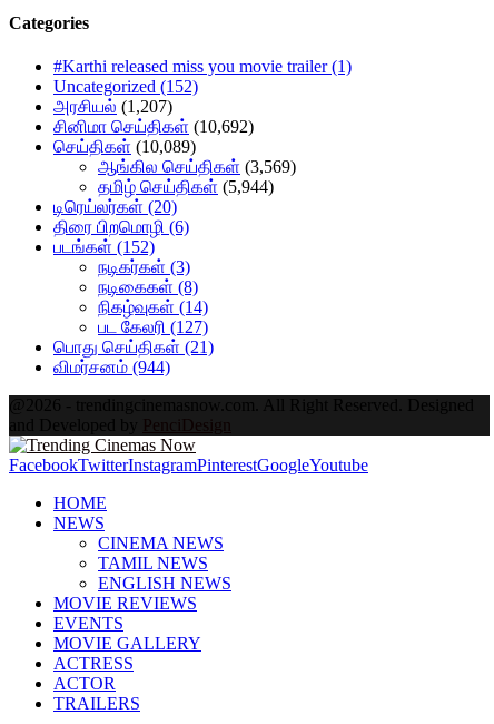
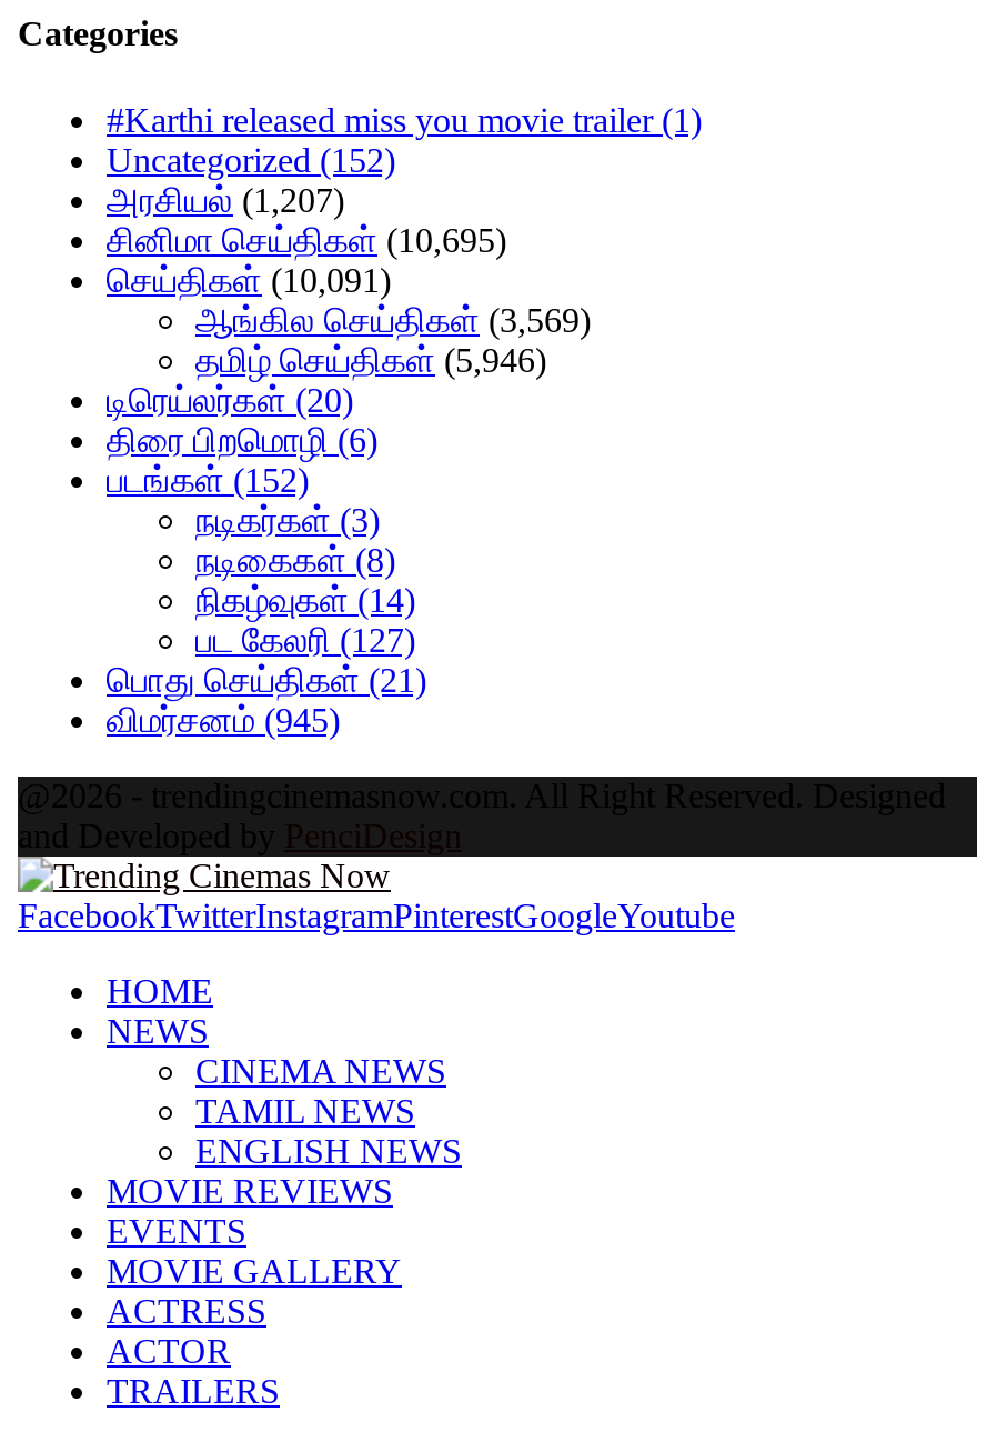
[53,117,254,136] சினிமா செய்திகள் (10,692) -> [107,222,506,260] சினிமா செய்திகள் (10,695)
[53,137,196,156] செய்திகள் (10,089) -> [107,262,391,300] செய்திகள் (10,091)
[98,178,274,196] தமிழ் செய்திகள் (5,944) -> [195,342,546,380] தமிழ் செய்திகள் (5,946)
[53,358,170,377] விமர்சனம் (944) -> [107,702,340,740] விமர்சனம் (945)

